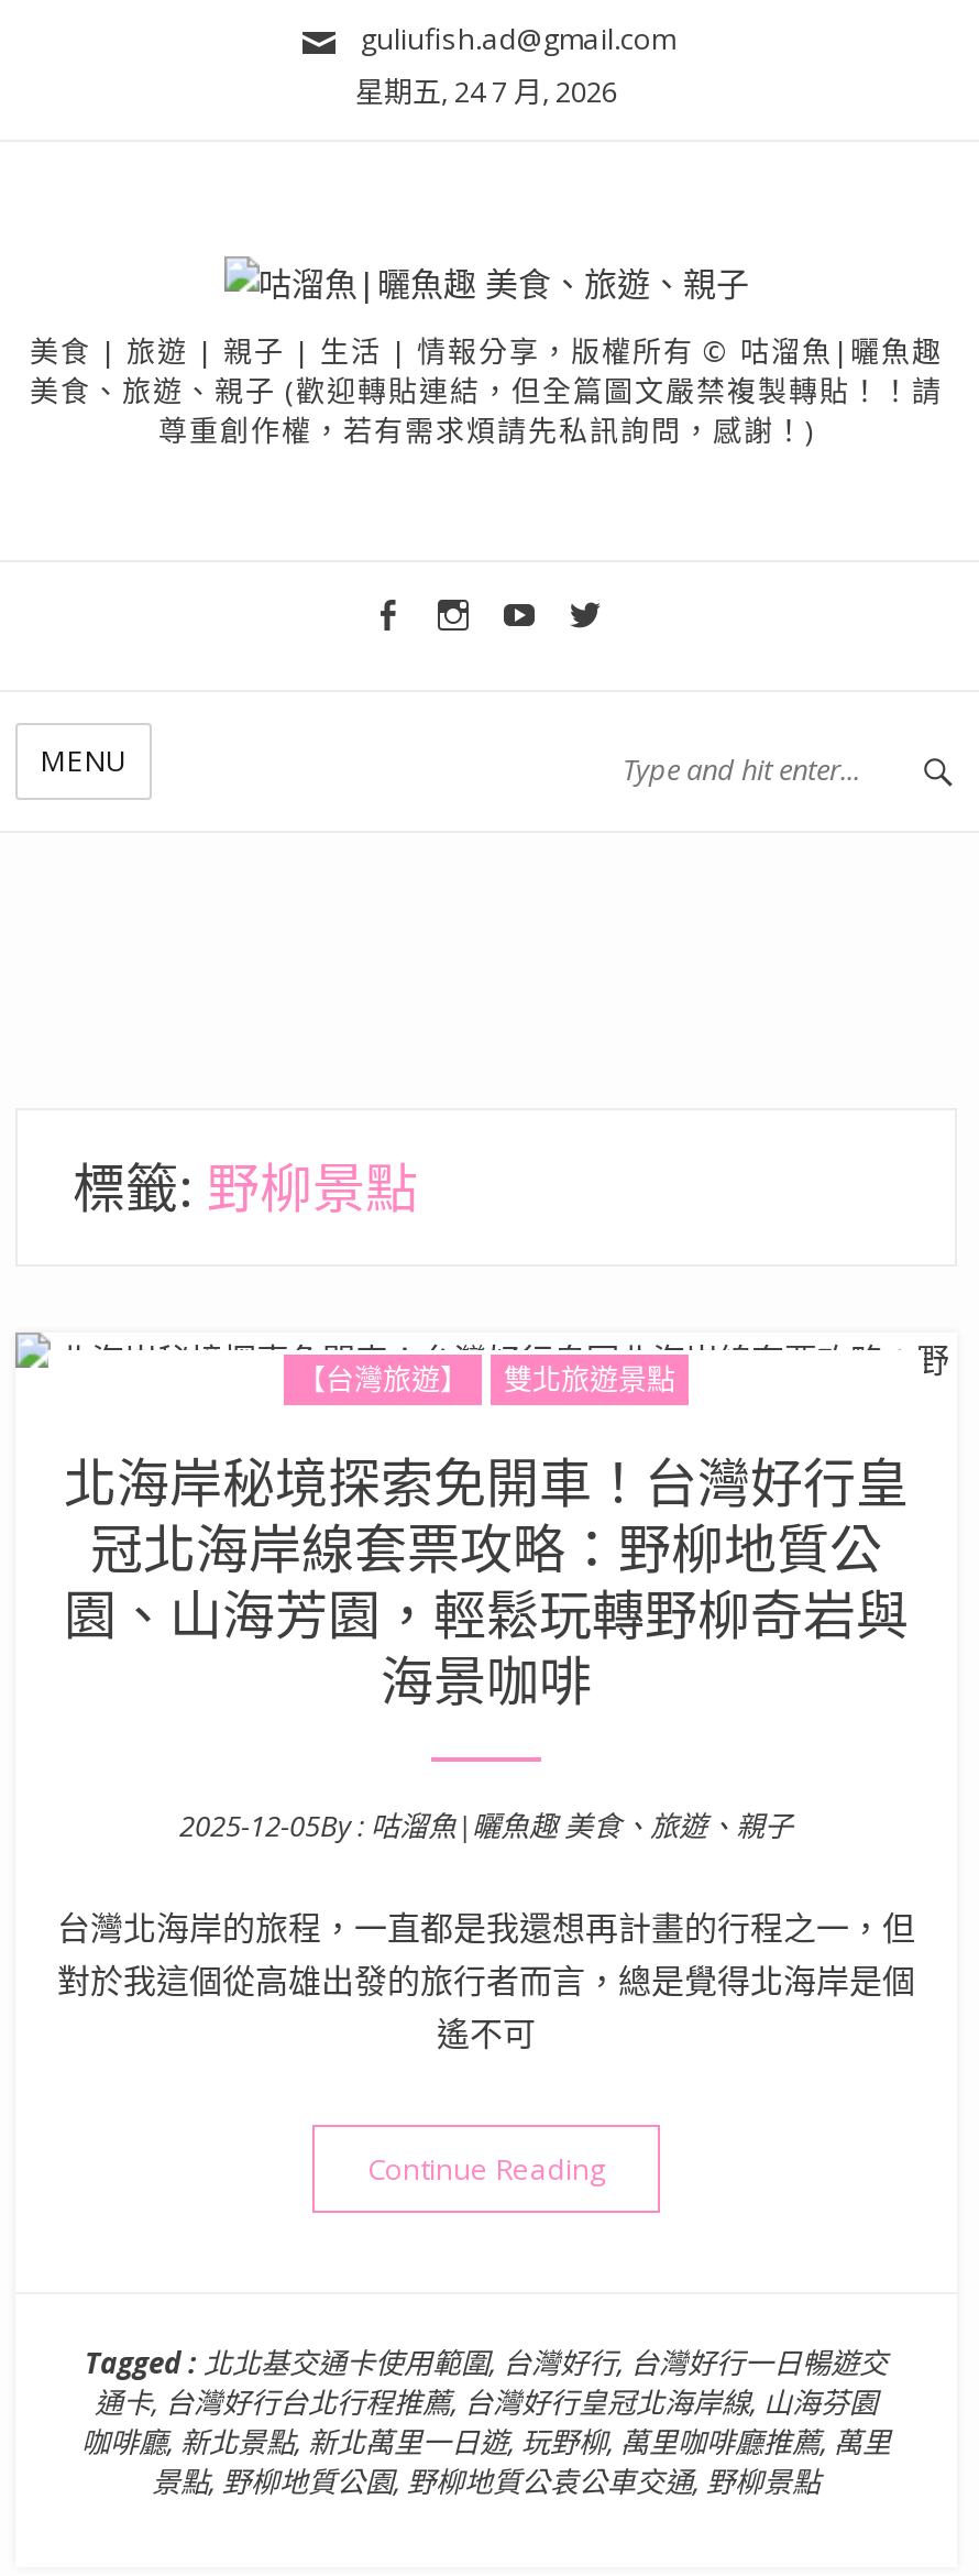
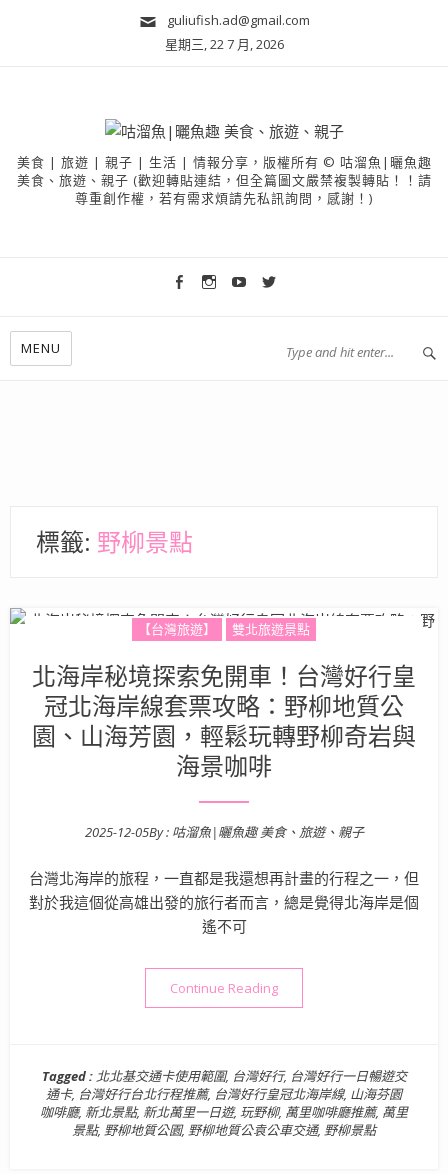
[355,72,617,111] 星期五, 24 7 月, 2026 -> [164,35,283,53] 星期三, 22 7 月, 2026

